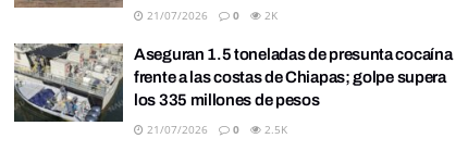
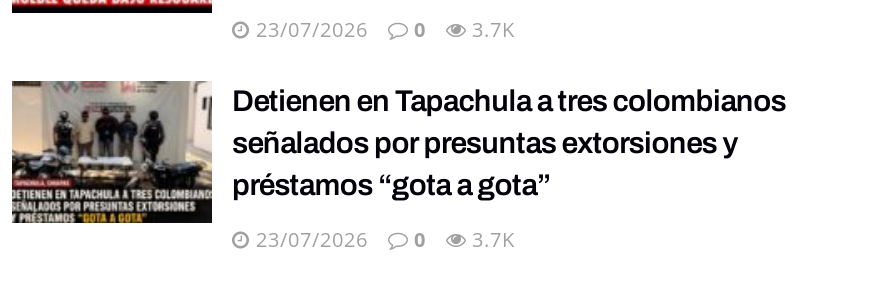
[144,8,208,23] 21/07/2026 -> [250,14,368,42] 23/07/2026
[261,8,278,23] 2K -> [466,14,514,42] 3.7K
[14,42,452,123] [image] | Aseguran 1.5 toneladas de presunta cocaína | frente a las costas de Chiapas; golpe supera | los 335 millones de pesos -> [12,80,786,226] [image] | Detienen en Tapachula a tres colombianos | señalados por presuntas extorsiones y | préstamos “gota a gota”
[144,122,208,137] 21/07/2026 -> [250,224,368,252] 23/07/2026
[261,122,287,137] 2.5K -> [466,224,514,252] 3.7K

